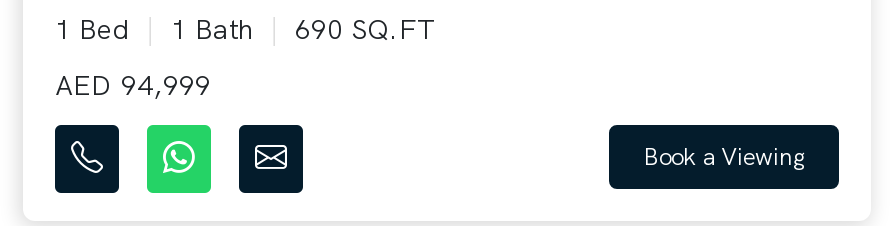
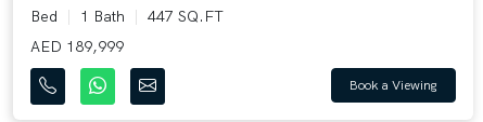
[55,12,129,48] 1 Bed -> [30,6,58,26] Bed
[295,12,435,48] 690 SQ.FT -> [148,6,224,26] 447 SQ.FT
[55,68,211,104] AED 94,999 -> [30,37,124,56] AED 189,999

